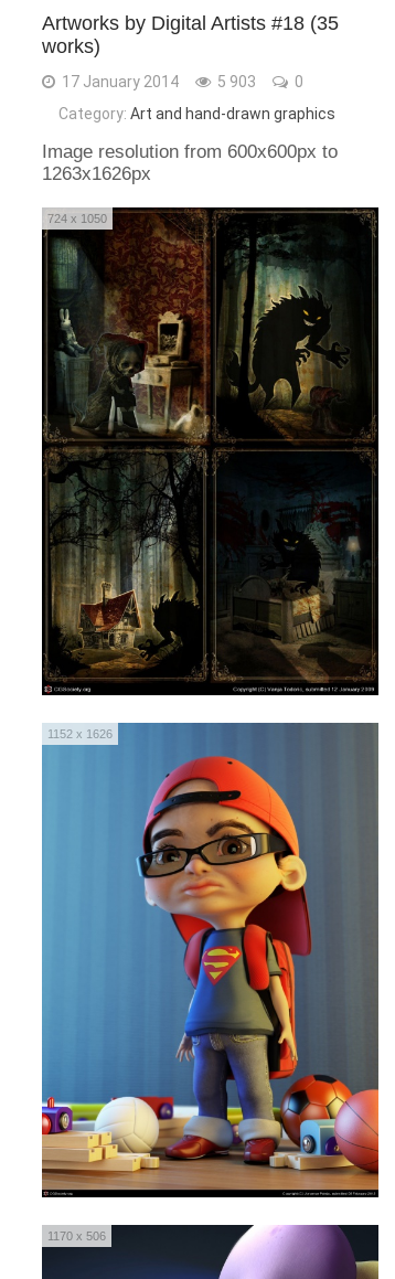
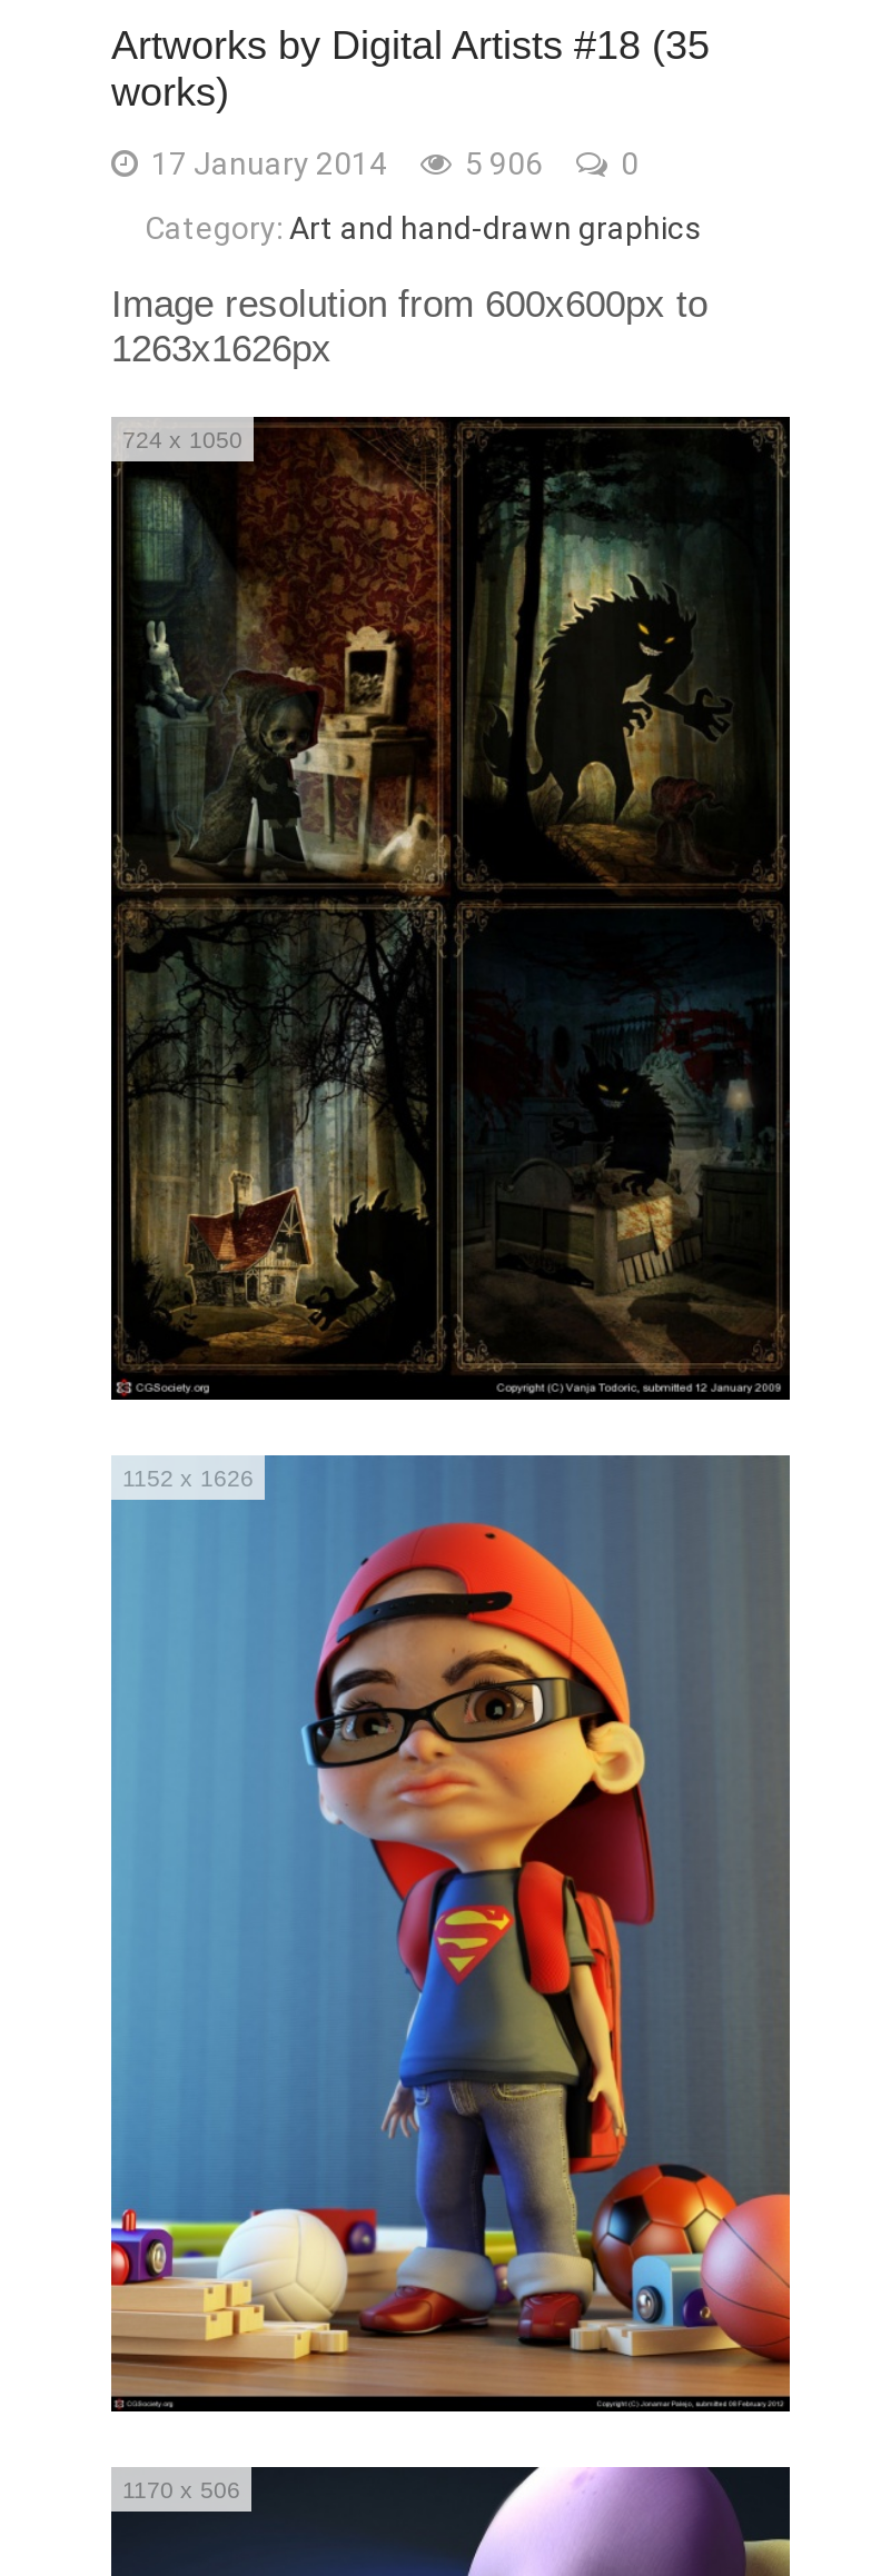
[58,73,303,90] 17 January 2014 5 903 0 -> [145,146,639,181] 17 January 2014 5 906 0

